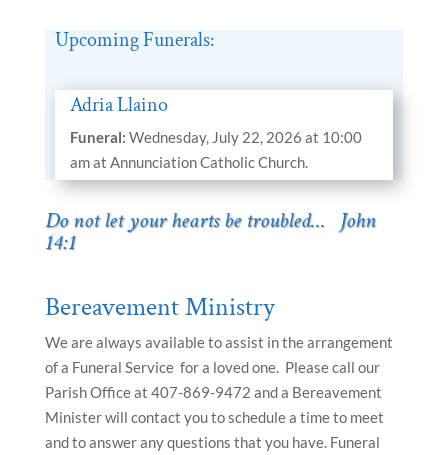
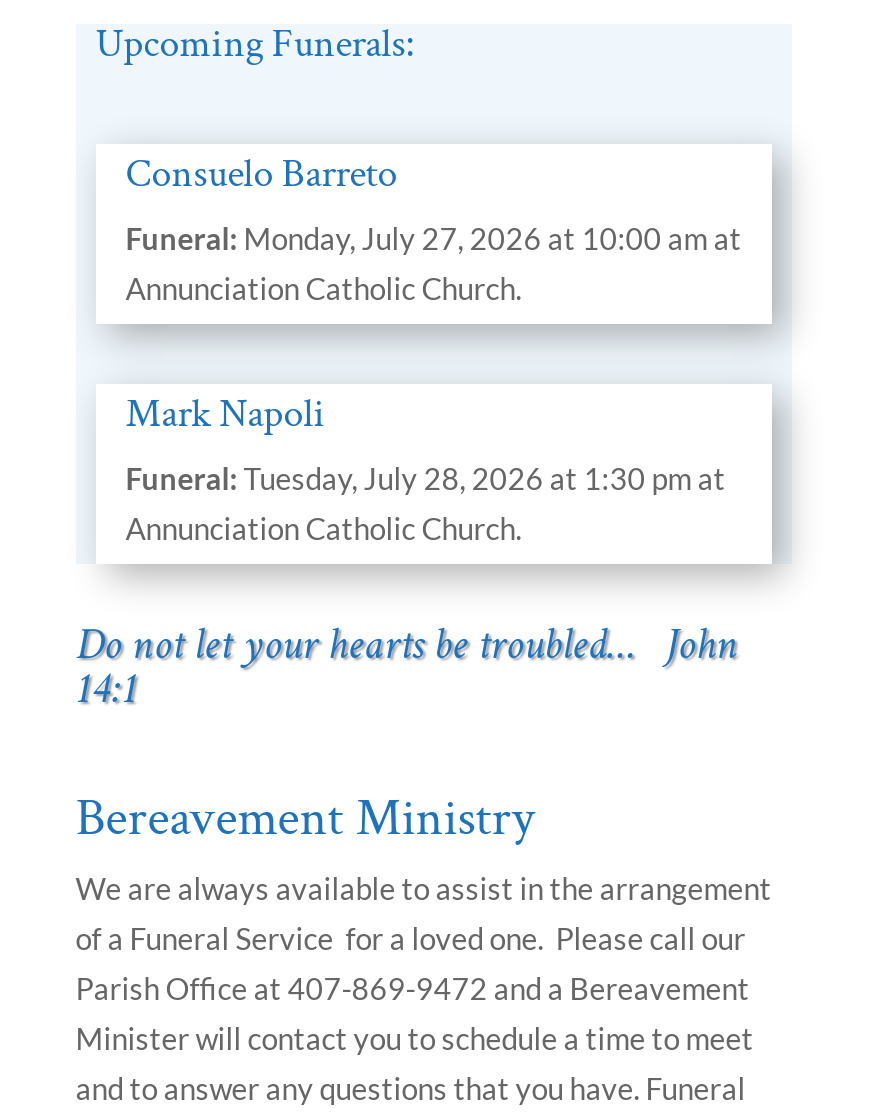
[70,92,362,171] Adria Llaino | Funeral: Wednesday, July 22, 2026 at 10:00 | am at Annunciation Catholic Church. -> [126,148,742,546] Consuelo Barreto | Funeral: Monday, July 27, 2026 at 10:00 am at | Annunciation Catholic Church. | Mark Napoli | Funeral: Tuesday, July 28, 2026 at 1:30 pm at | Annunciation Catholic Church.

